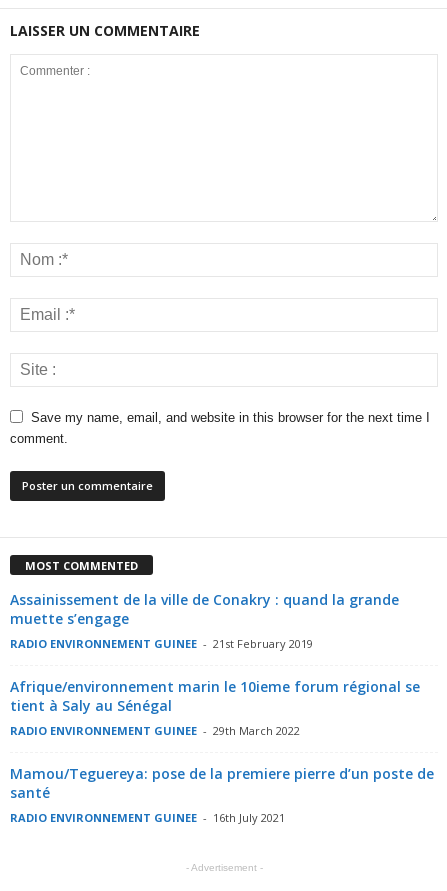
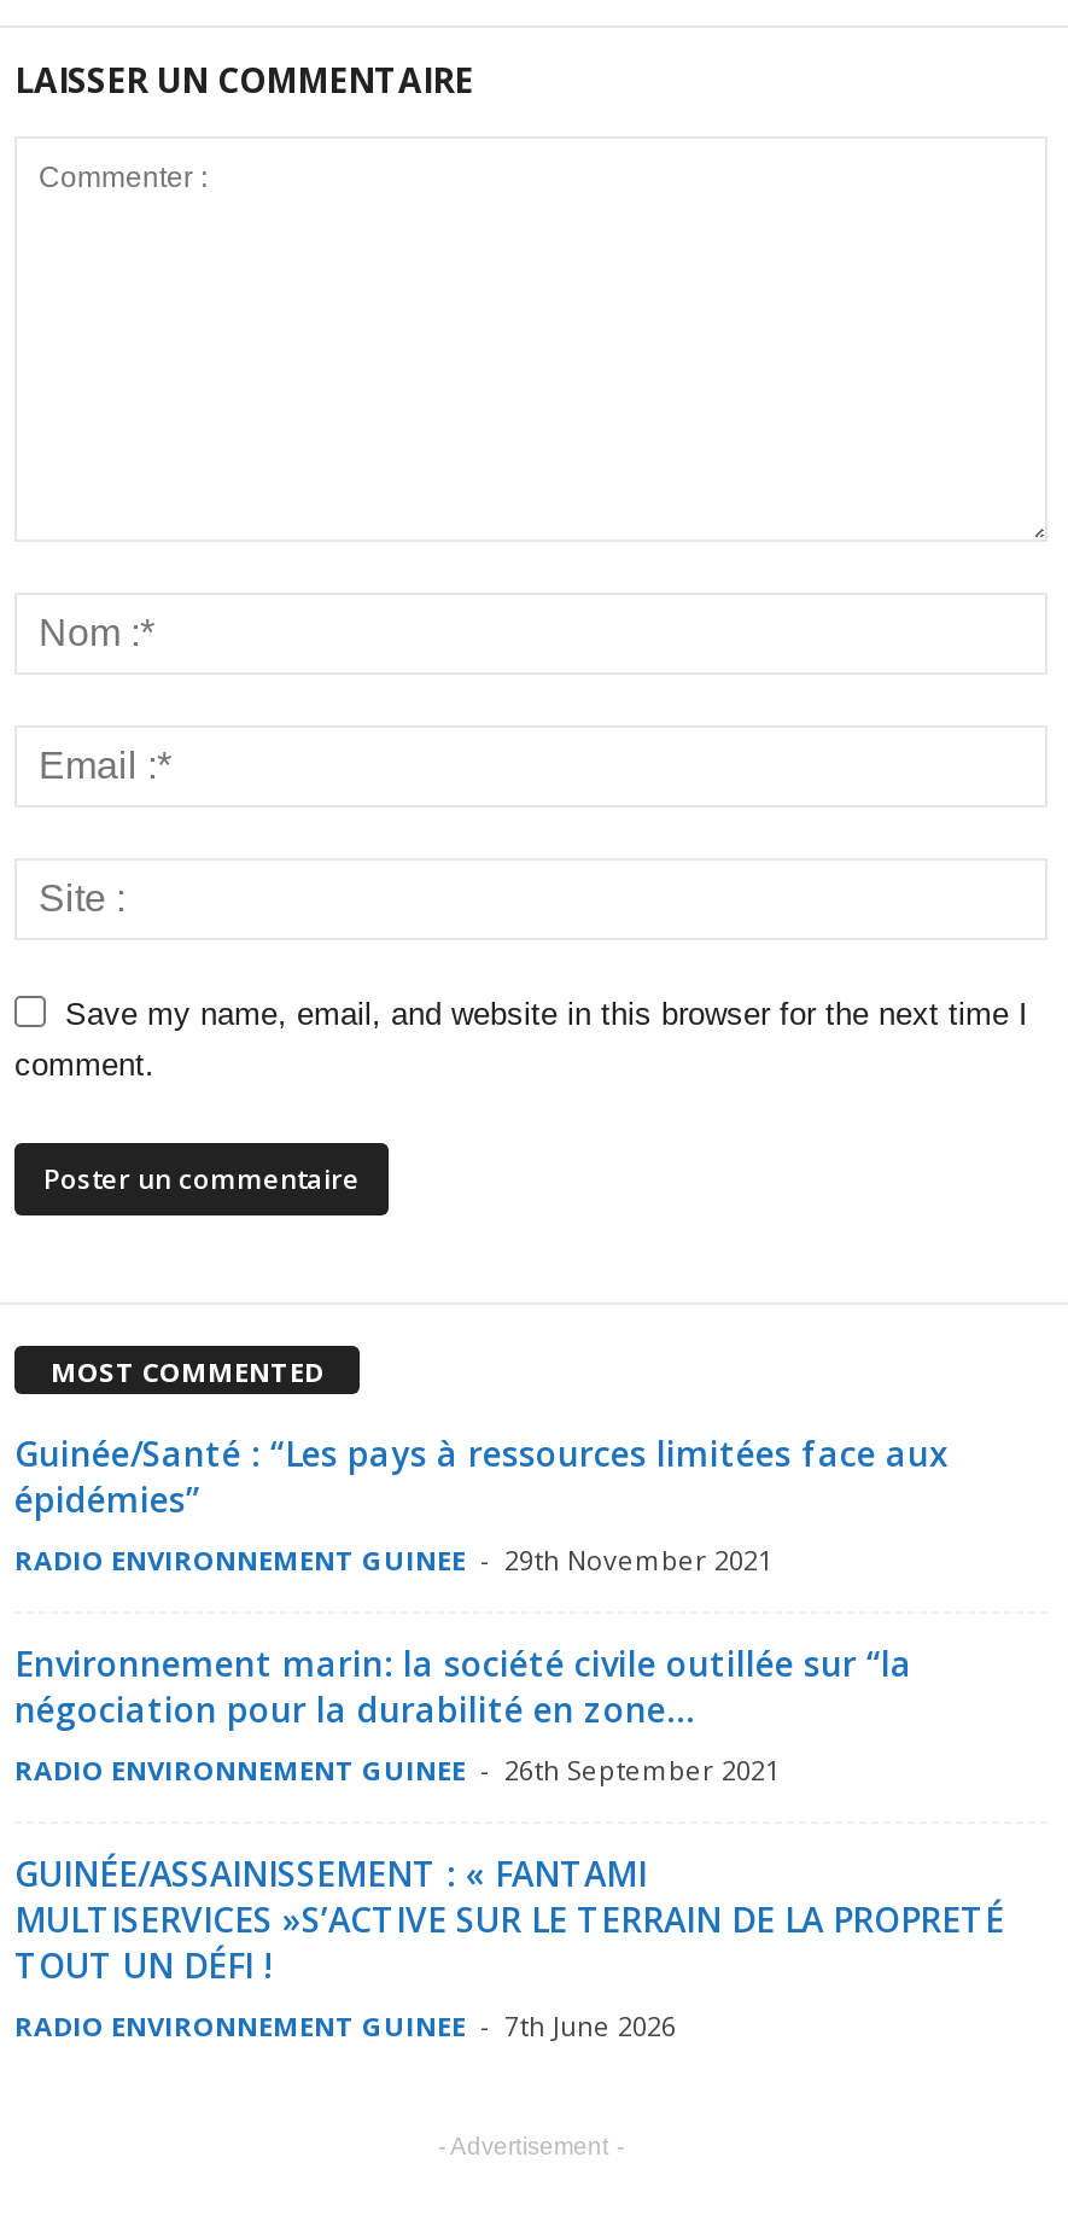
[10,590,399,651] Assainissement de la ville de Conakry : quand la grande | muette s’engage | RADIO ENVIRONNEMENT GUINEE - 21st February 2019 -> [14,1430,949,1577] Guinée/Santé : “Les pays à ressources limitées face aux | épidémies” | RADIO ENVIRONNEMENT GUINEE - 29th November 2021
[10,677,420,738] Afrique/environnement marin le 10ieme forum régional se | tient à Saly au Sénégal | RADIO ENVIRONNEMENT GUINEE - 29th March 2022 -> [14,1640,912,1787] Environnement marin: la société civile outillée sur “la | négociation pour la durabilité en zone... | RADIO ENVIRONNEMENT GUINEE - 26th September 2021
[10,764,434,825] Mamou/Teguereya: pose de la premiere pierre d’un poste de | santé | RADIO ENVIRONNEMENT GUINEE - 16th July 2021 -> [14,1850,1004,2043] GUINÉE/ASSAINISSEMENT : « FANTAMI | MULTISERVICES »S’ACTIVE SUR LE TERRAIN DE LA PROPRETÉ | TOUT UN DÉFI ! | RADIO ENVIRONNEMENT GUINEE - 7th June 2026

